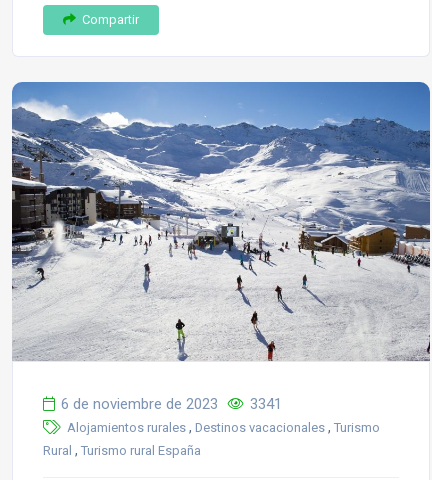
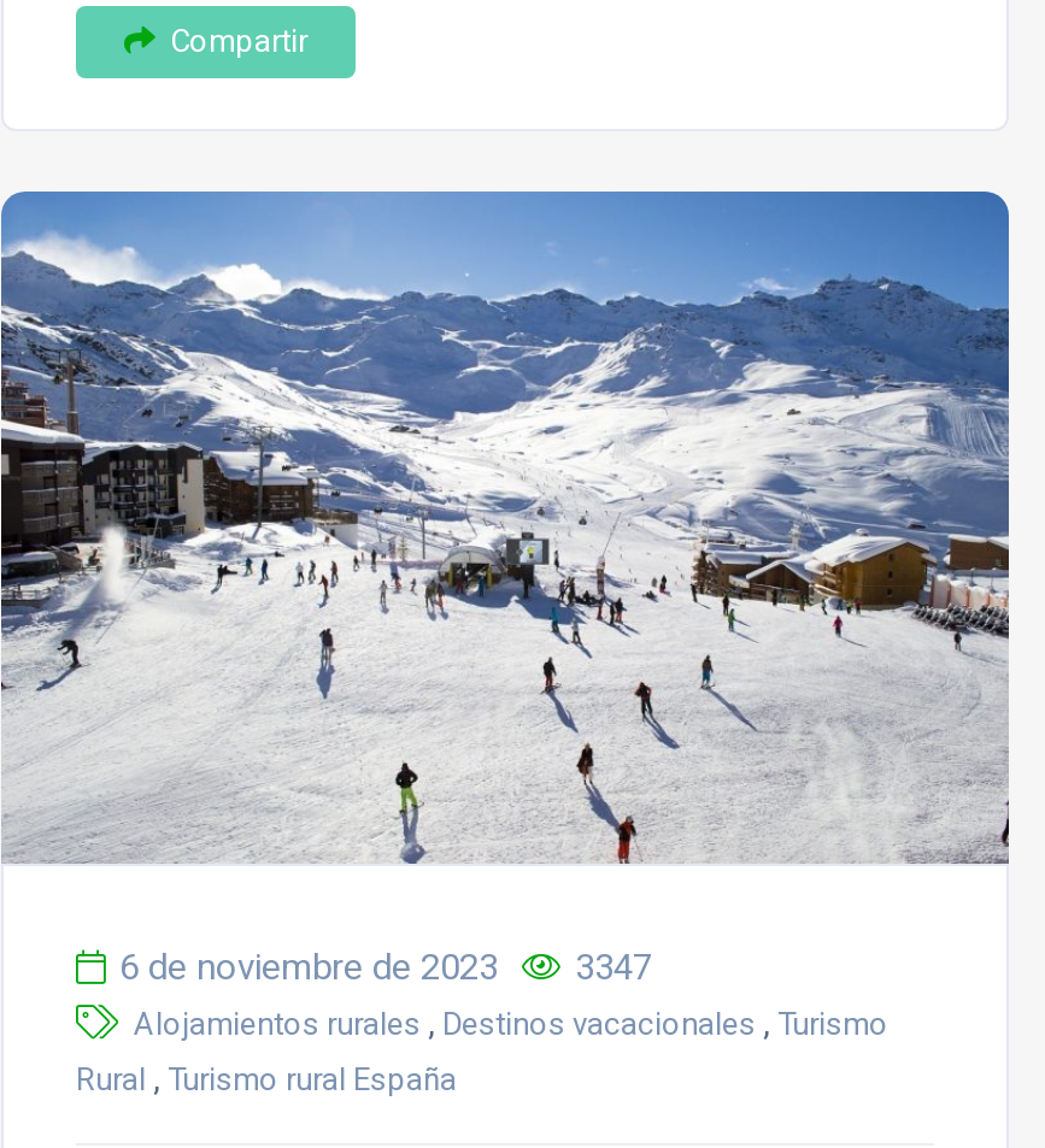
[61,395,282,413] 6 de noviembre de 2023 3341 -> [119,945,652,988] 6 de noviembre de 2023 3347

